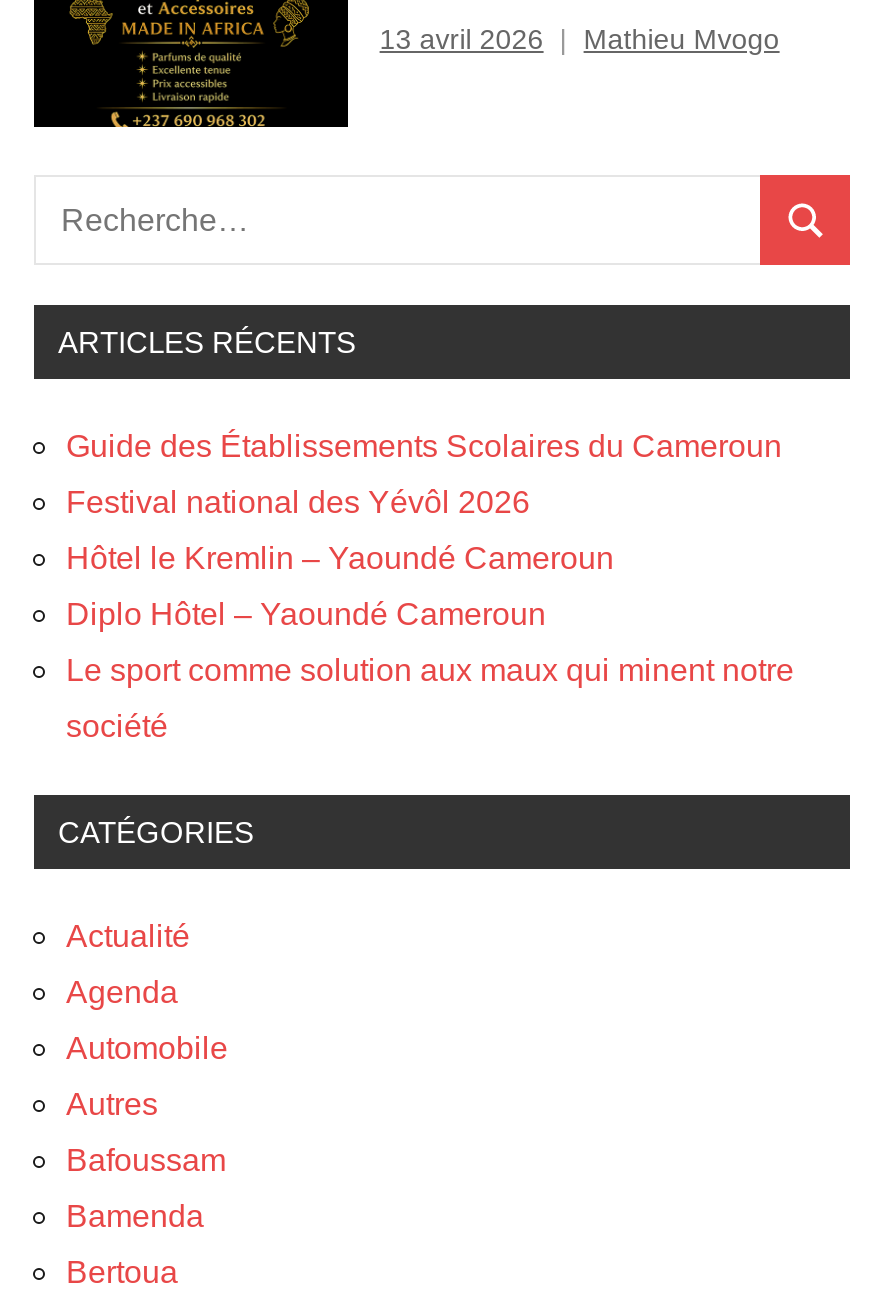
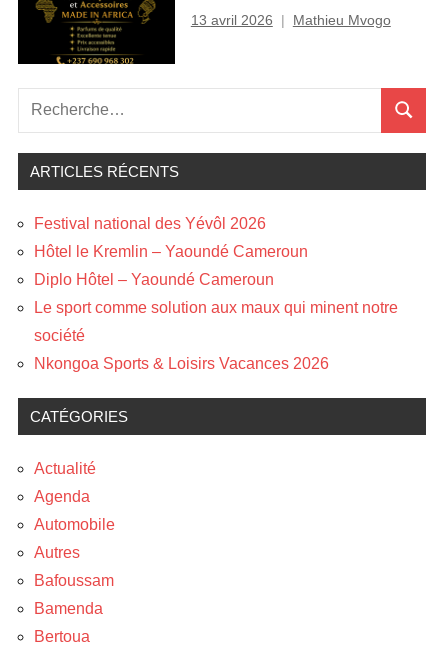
[66,429,782,463] Guide des Établissements Scolaires du Cameroun -> none
moved [66,485,794,743] -> [34,215,398,344]: Festival national des Yévôl 2026 | Hôtel le Kremlin – Yaoundé Cameroun | Diplo Hôtel – Yaoundé Cameroun | Le sport comme solution aux maux qui minent notre | société
none -> [34,355,329,372] Nkongoa Sports & Loisirs Vacances 2026

